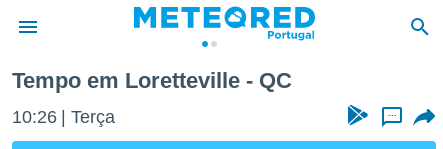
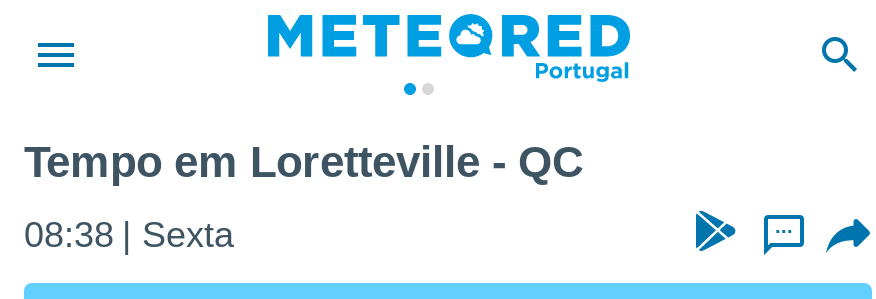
[12,107,115,127] 10:26 Terça -> [24,215,234,255] 08:38 Sexta

